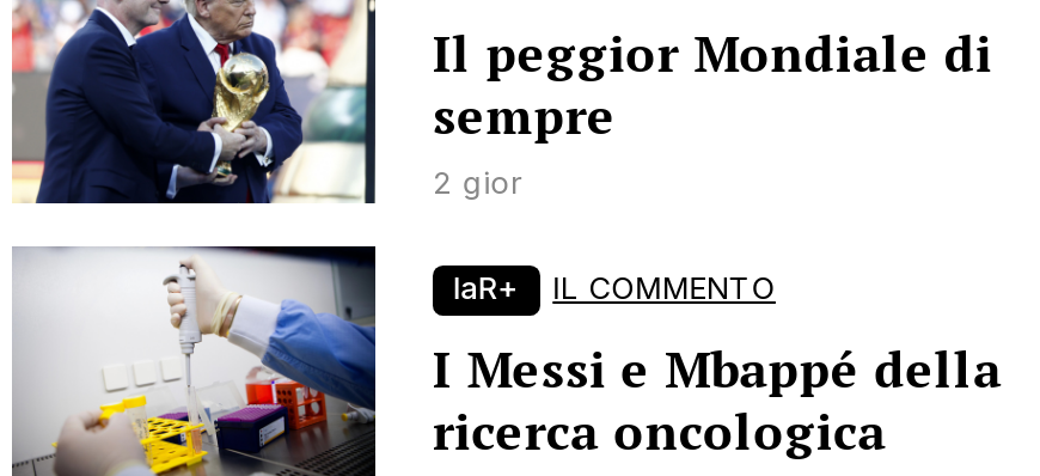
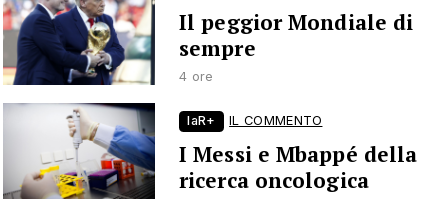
[433,166,523,202] 2 gior -> [179,69,213,84] 4 ore

